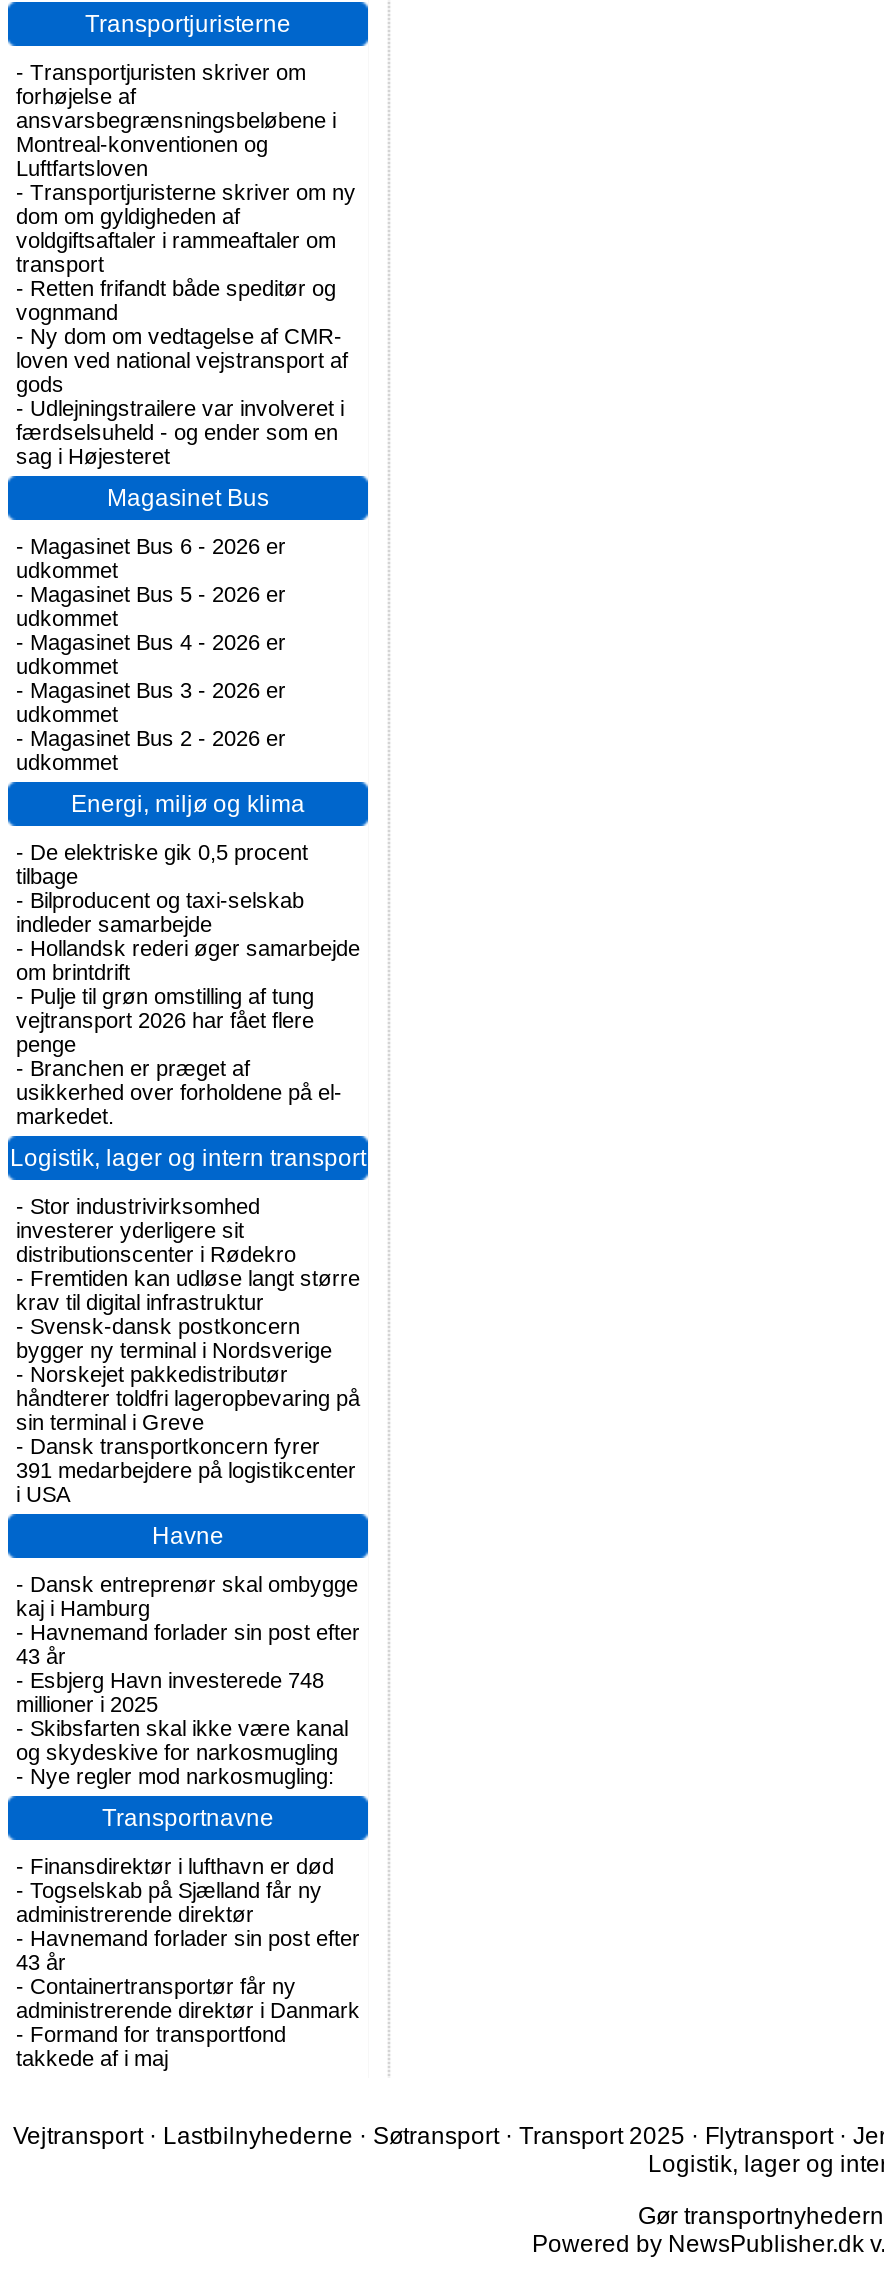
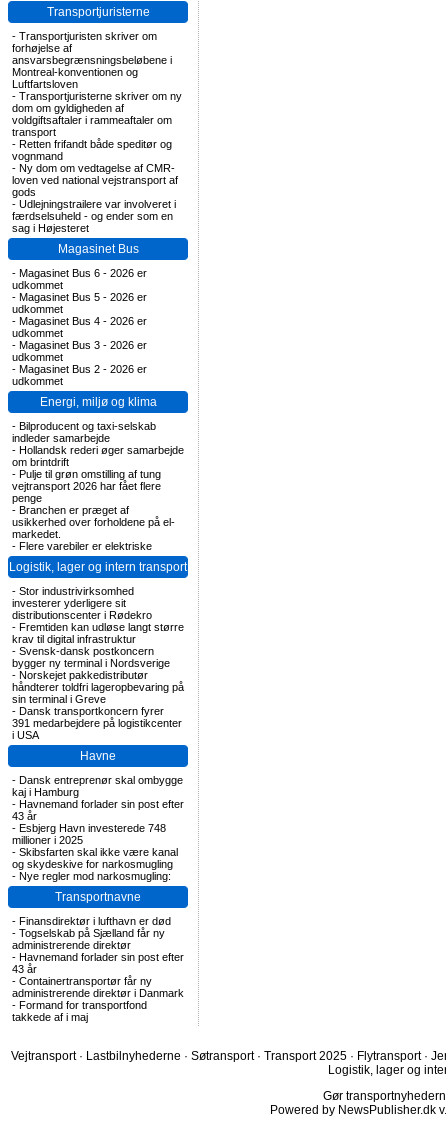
[16,840,308,888] - De elektriske gik 0,5 procent | tilbage -> none
none -> [12,540,152,552] - Flere varebiler er elektriske

